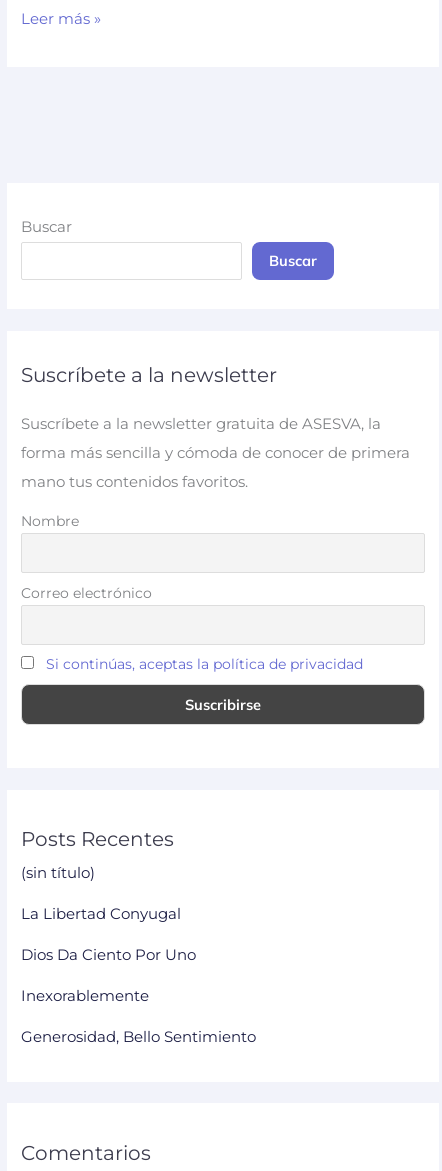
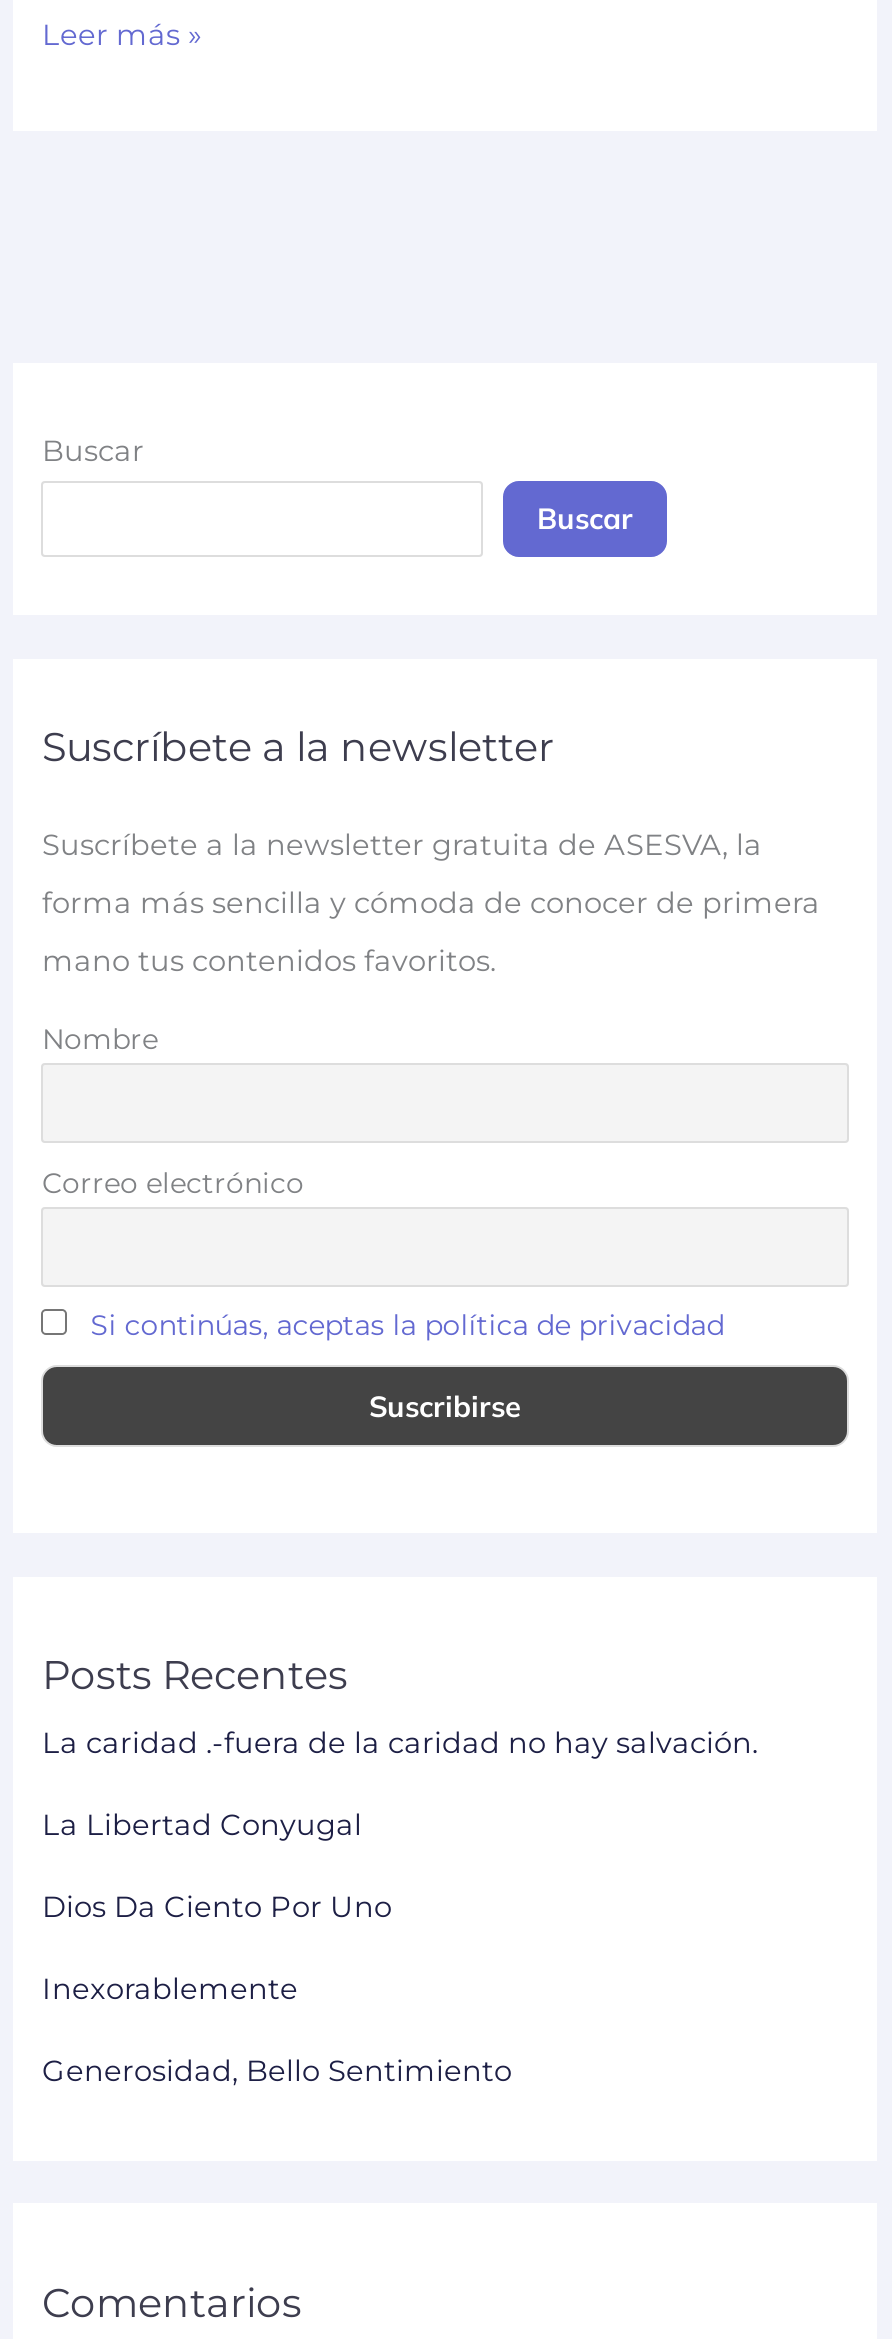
[21,864,95,882] (sin título) -> [42,1726,758,1762] La caridad .-fuera de la caridad no hay salvación.

